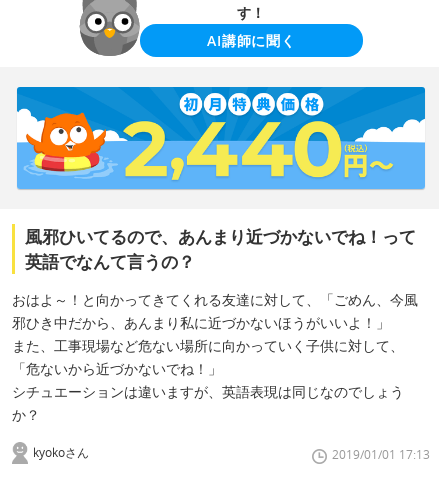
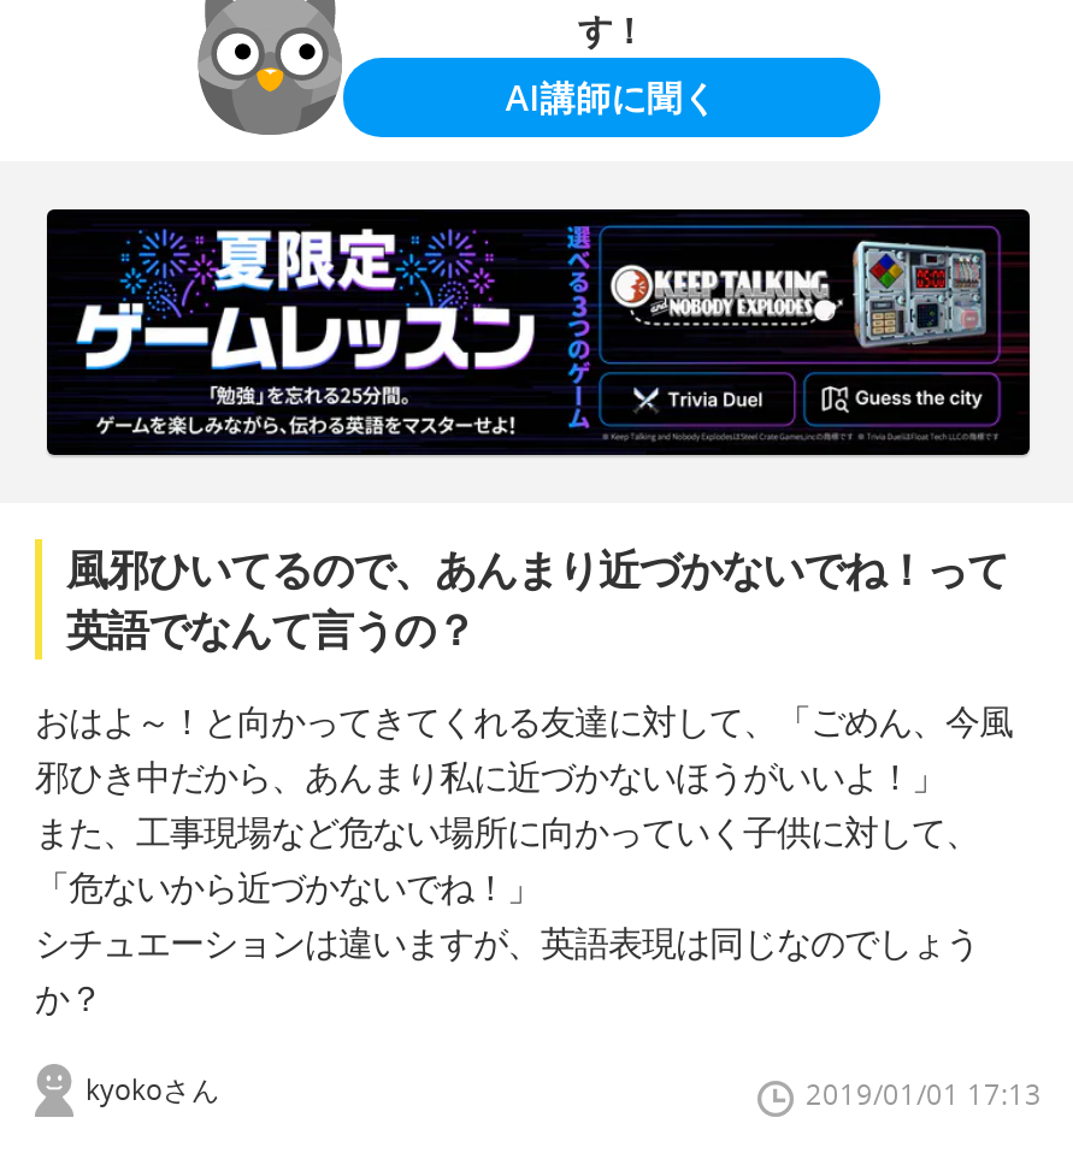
[16,86,426,190] [image] -> [45,207,1032,457] [image]

